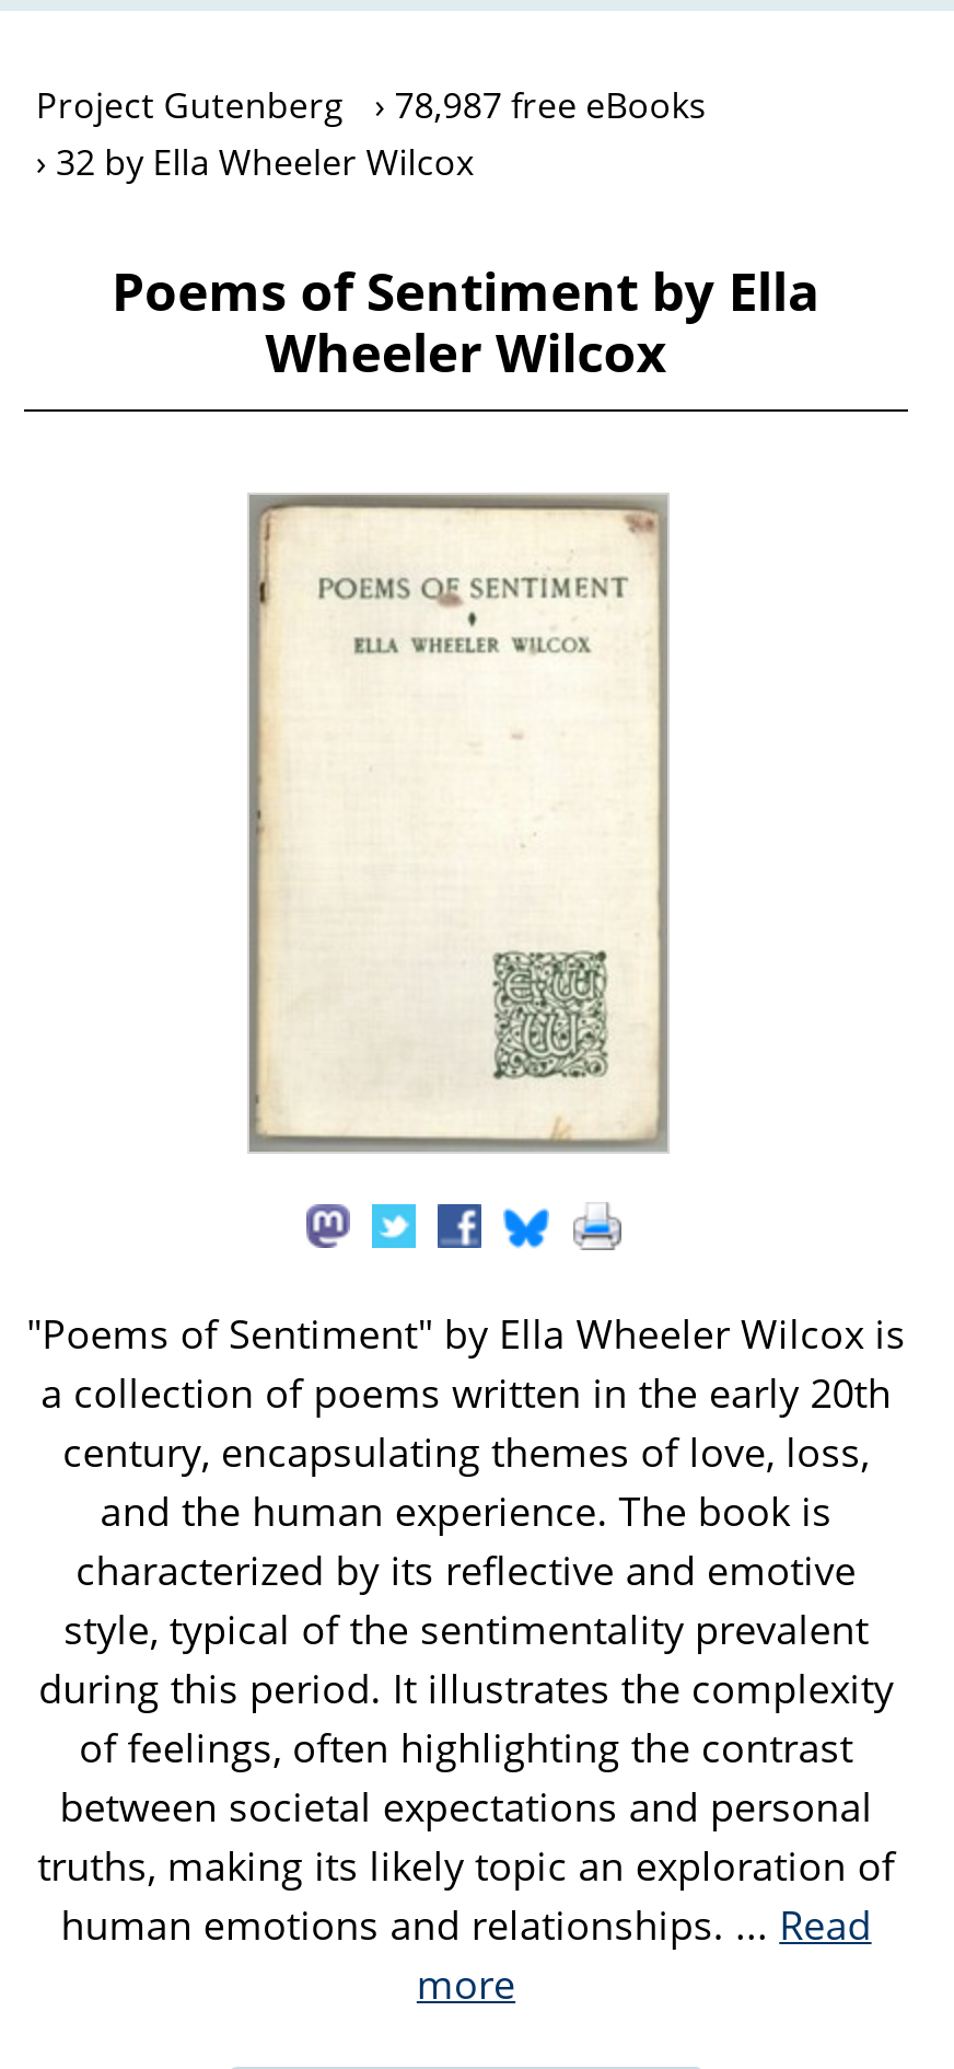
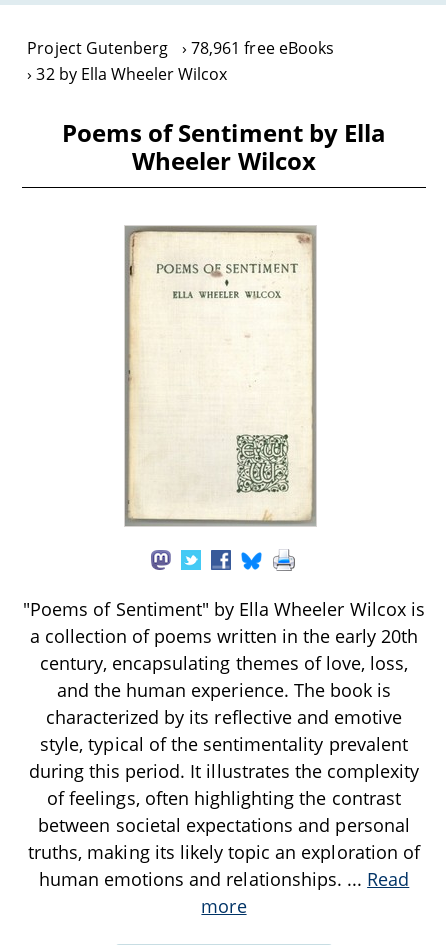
[36,81,707,129] Project Gutenberg 78,987 free eBooks -> [27,37,334,59] Project Gutenberg 78,961 free eBooks

